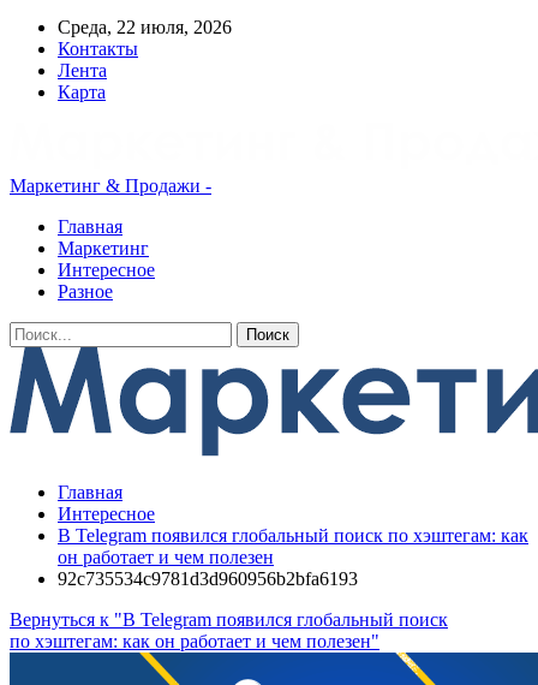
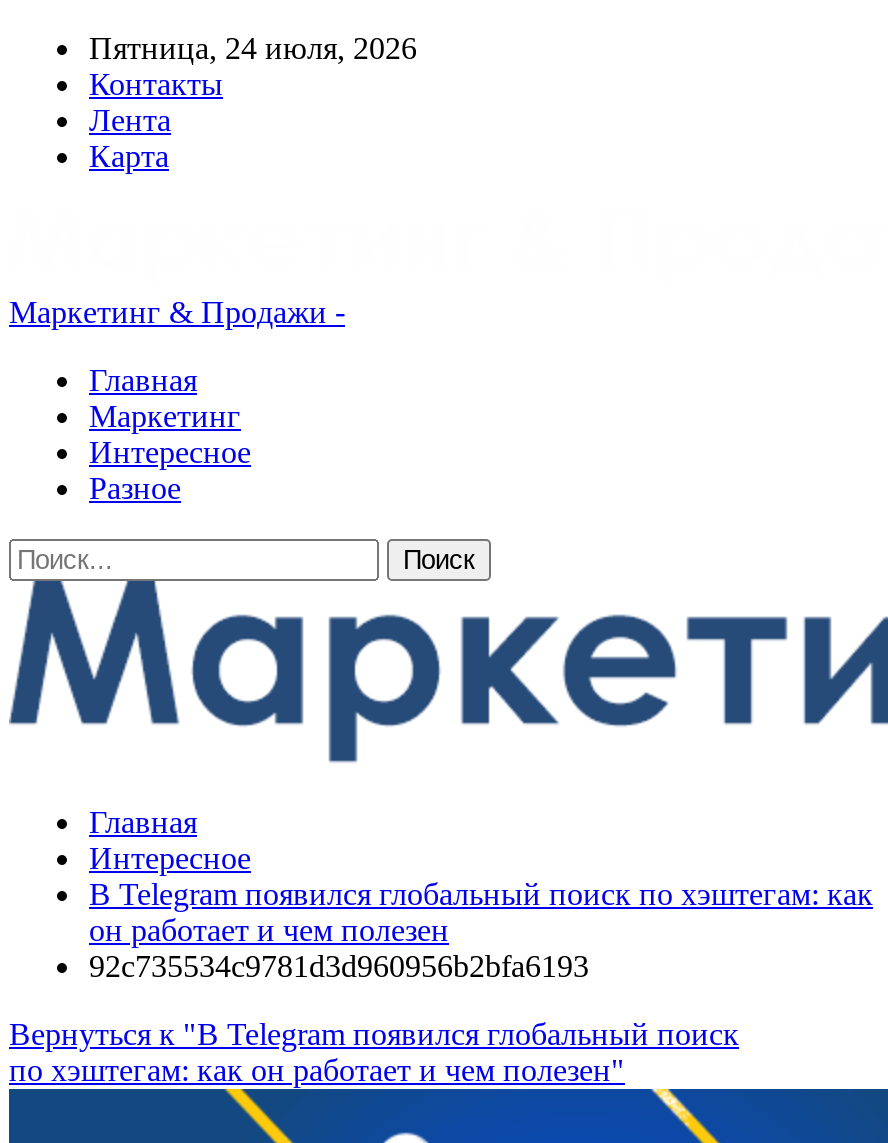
[58,17,232,37] Среда, 22 июля, 2026 -> [89,31,417,65] Пятница, 24 июля, 2026

